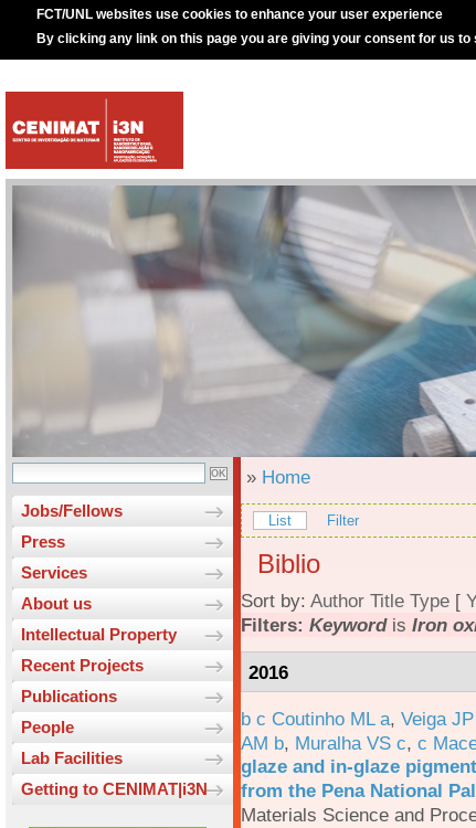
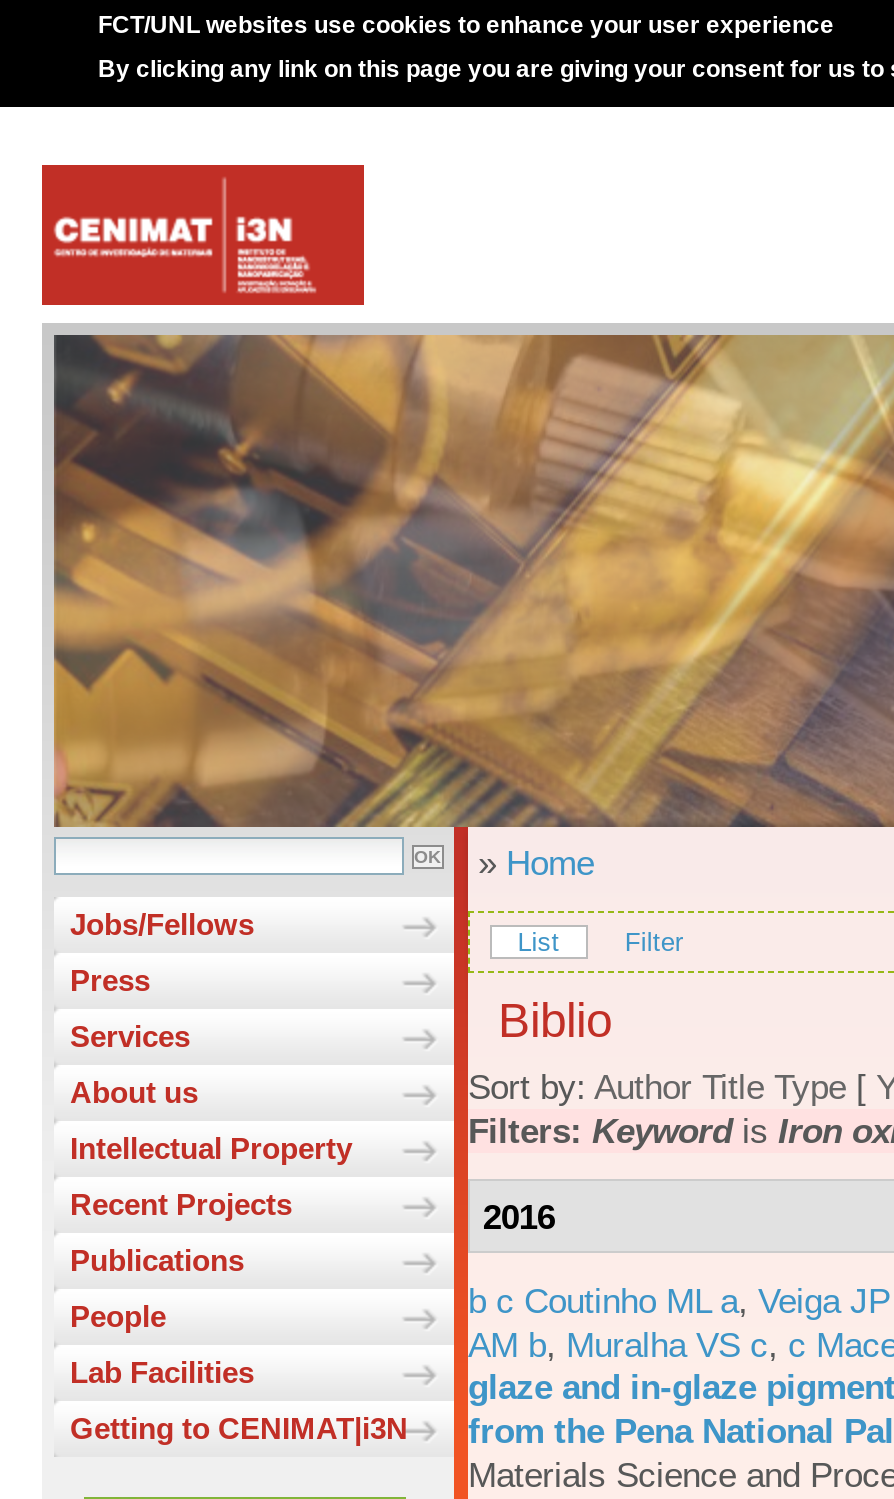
[12,185,473,457] [image] -> [54,335,888,827] [image]

